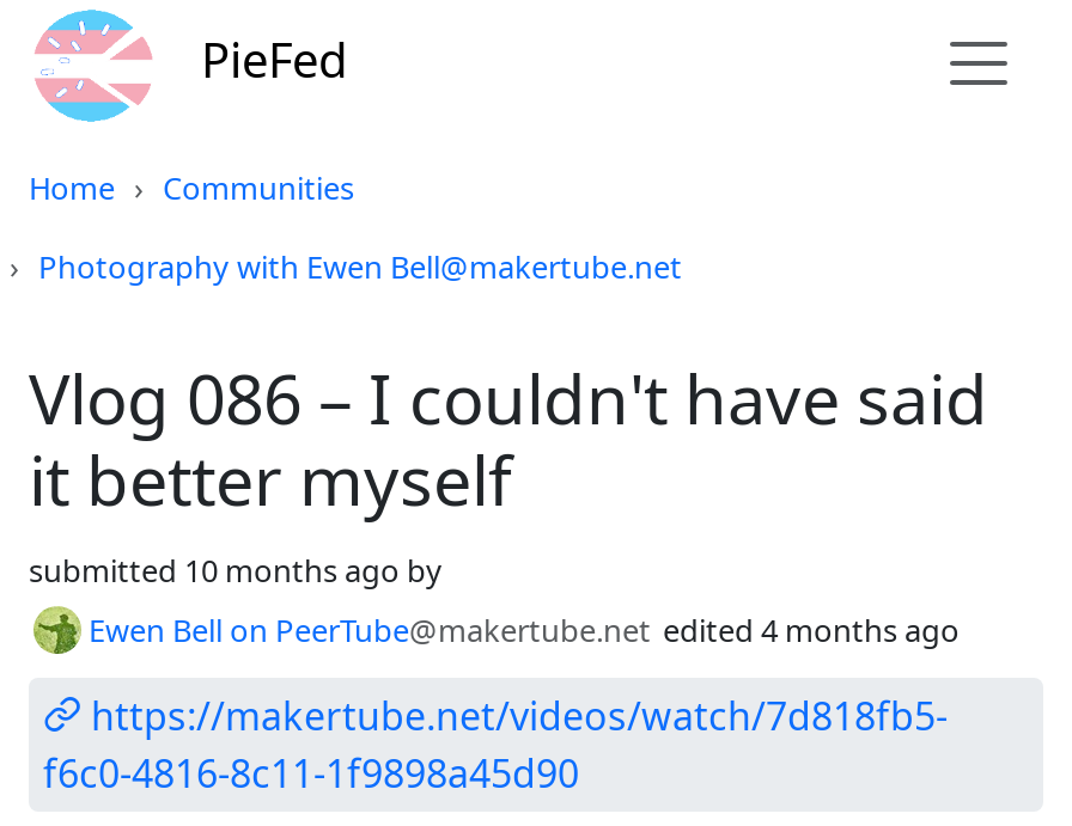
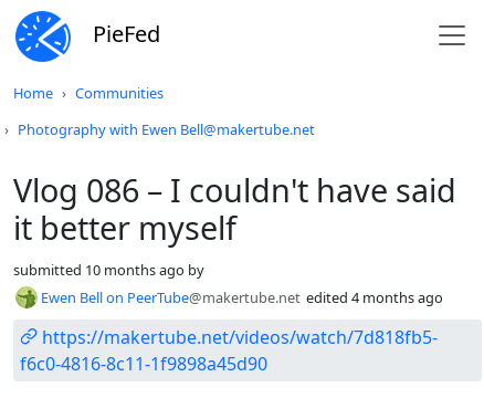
[33,11,153,121] [image] -> [14,10,72,63] [image]

